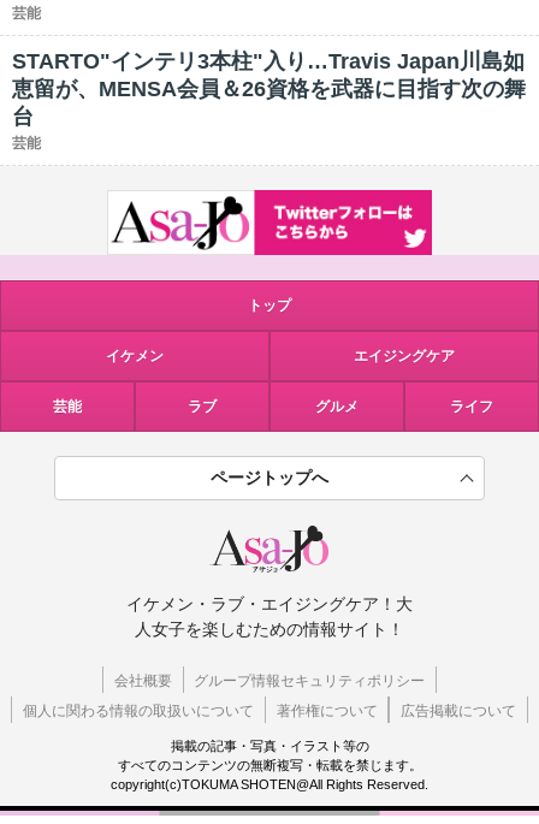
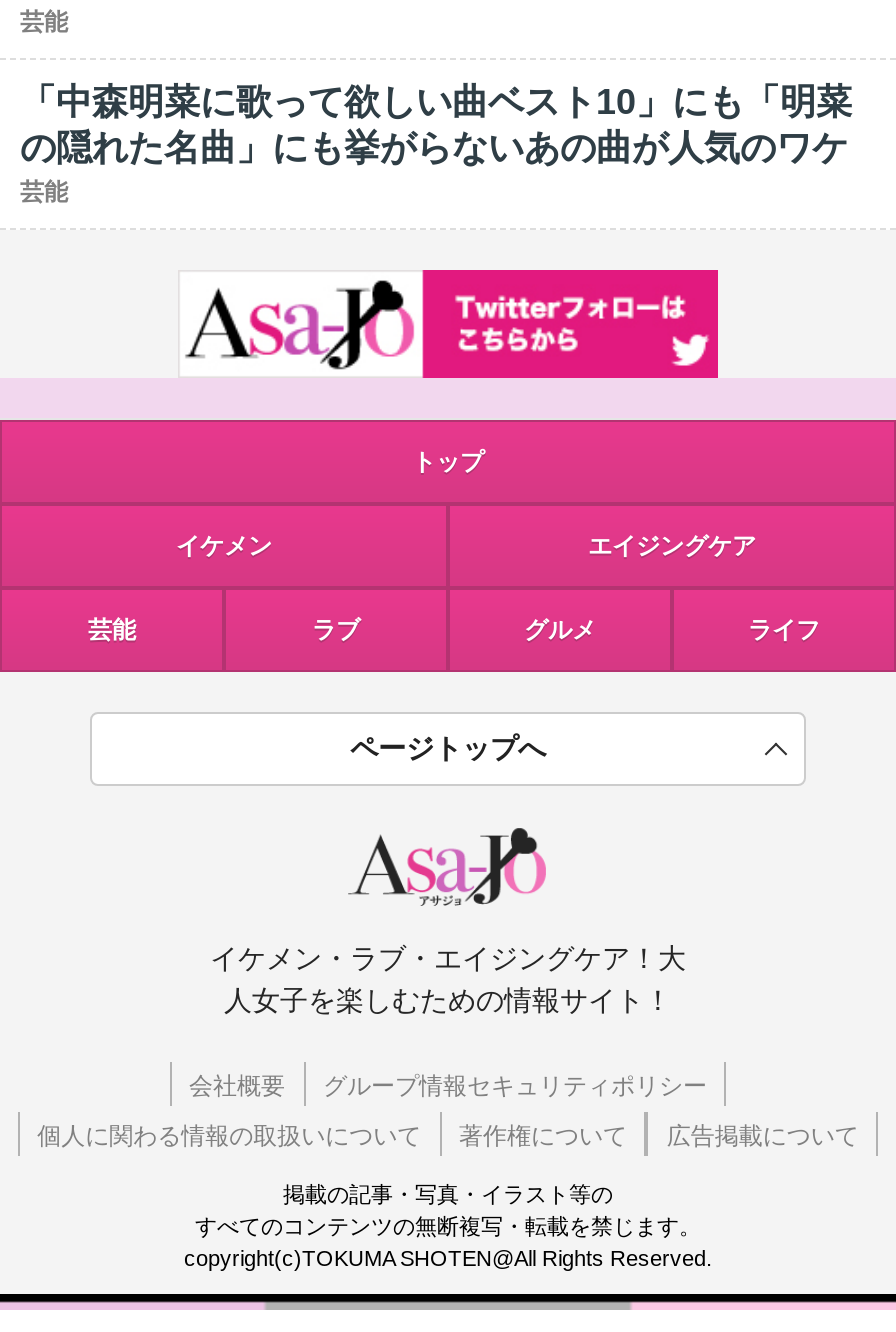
[12,49,526,129] STARTO"インテリ3本柱"入り…Travis Japan川島如 | 恵留が、MENSA会員＆26資格を武器に目指す次の舞 | 台 -> [20,82,852,168] 「中森明菜に歌って欲しい曲ベスト10」にも「明菜 | の隠れた名曲」にも挙がらないあの曲が人気のワケ

